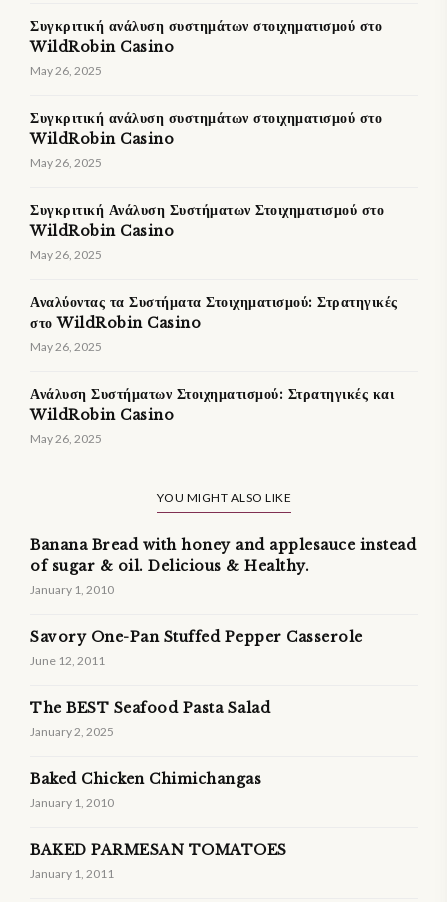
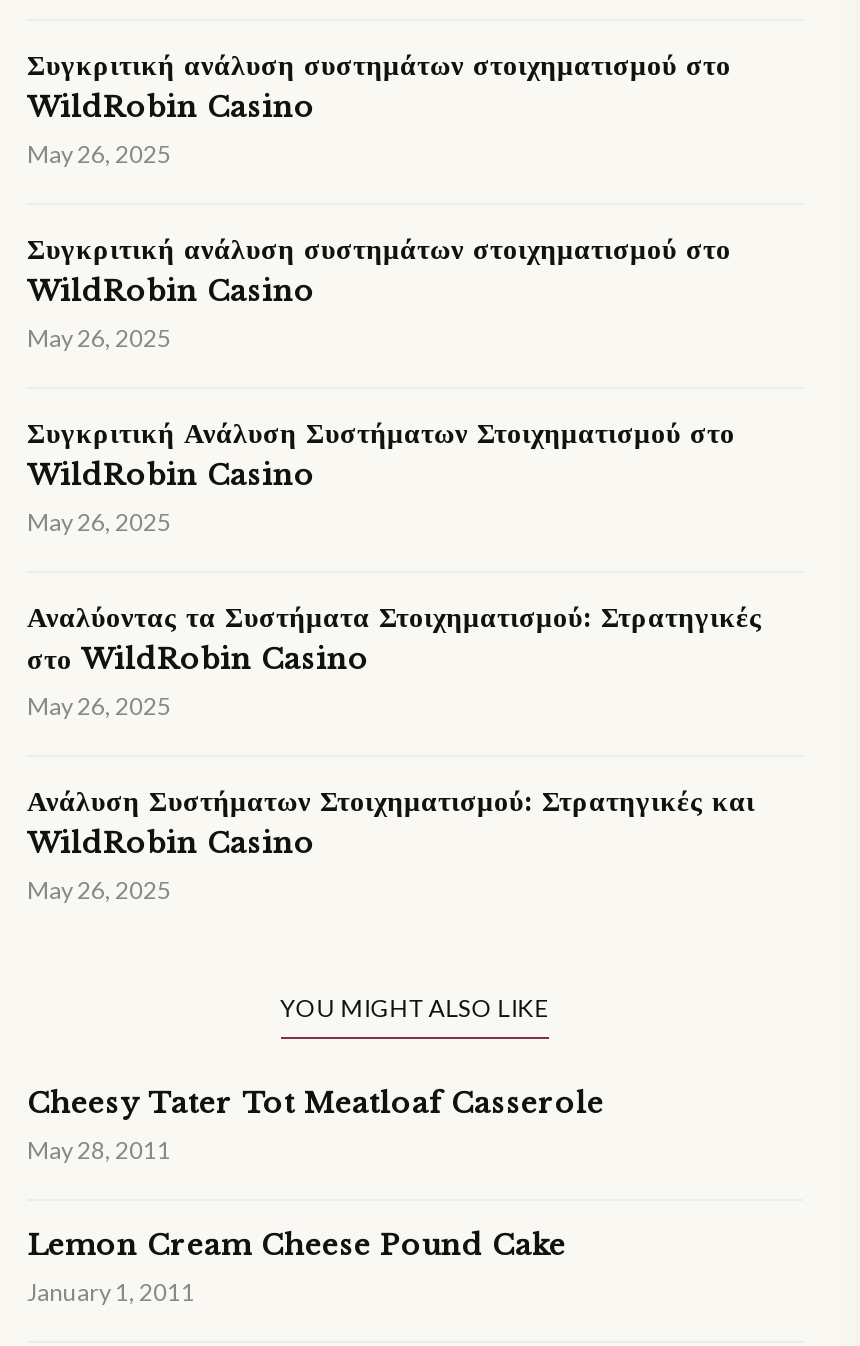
[30,536,416,859] Banana Bread with honey and applesauce instead | of sugar & oil. Delicious & Healthy. | January 1, 2010 | Savory One-Pan Stuffed Pepper Casserole | June 12, 2011 | The BEST Seafood Pasta Salad | January 2, 2025 | Baked Chicken Chimichangas | January 1, 2010 | BAKED PARMESAN TOMATOES -> [27,1086,604,1264] Cheesy Tater Tot Meatloaf Casserole | May 28, 2011 | Lemon Cream Cheese Pound Cake

